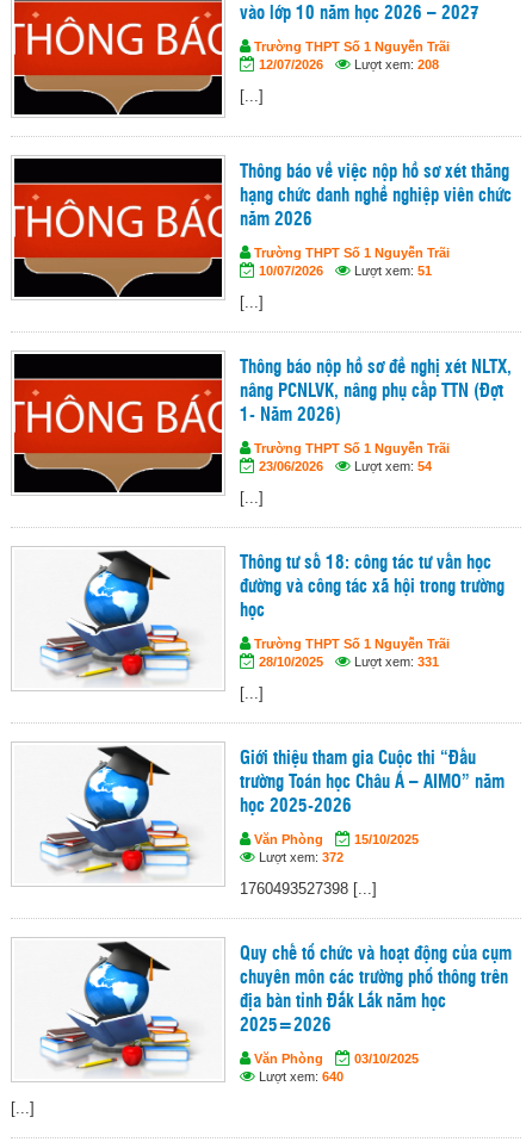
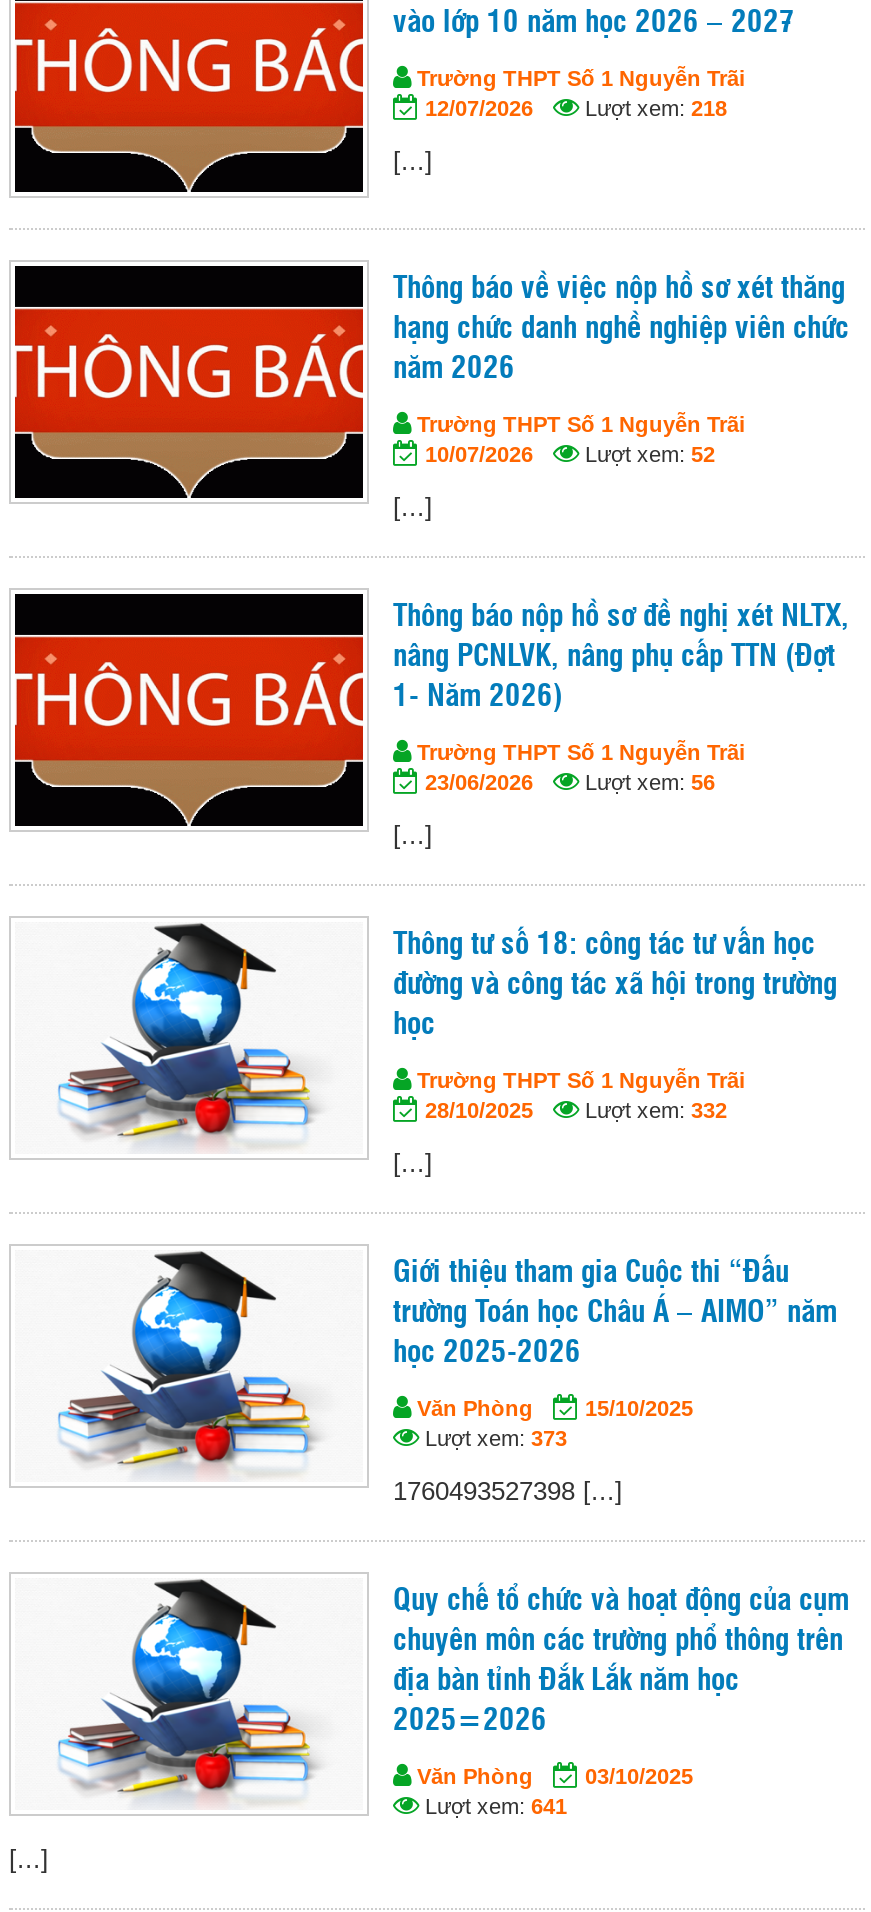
[259,57,439,71] 12/07/2026 Lượt xem: 208 -> [425,95,727,119] 12/07/2026 Lượt xem: 218
[259,263,432,278] 10/07/2026 Lượt xem: 51 -> [425,442,715,466] 10/07/2026 Lượt xem: 52
[259,459,432,473] 23/06/2026 Lượt xem: 54 -> [425,770,715,794] 23/06/2026 Lượt xem: 56
[259,654,439,669] 28/10/2025 Lượt xem: 331 -> [425,1098,727,1122] 28/10/2025 Lượt xem: 332
[255,850,344,864] Lượt xem: 372 -> [419,1426,567,1450] Lượt xem: 373
[255,1069,344,1083] Lượt xem: 640 -> [419,1794,567,1818] Lượt xem: 641

